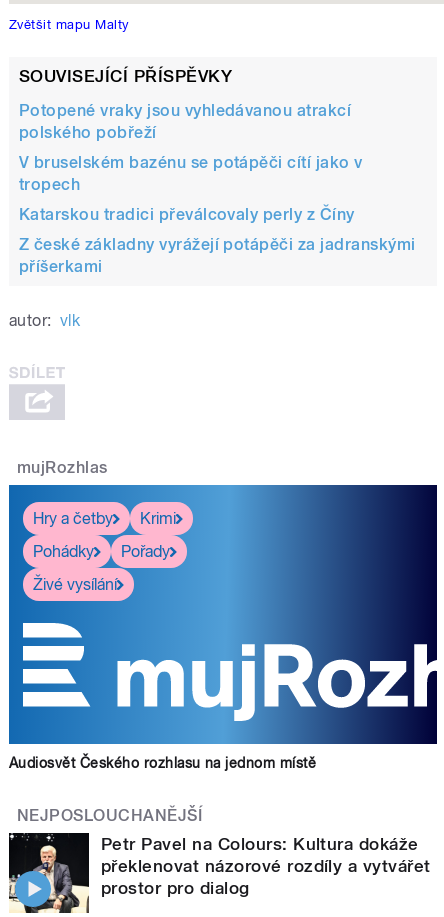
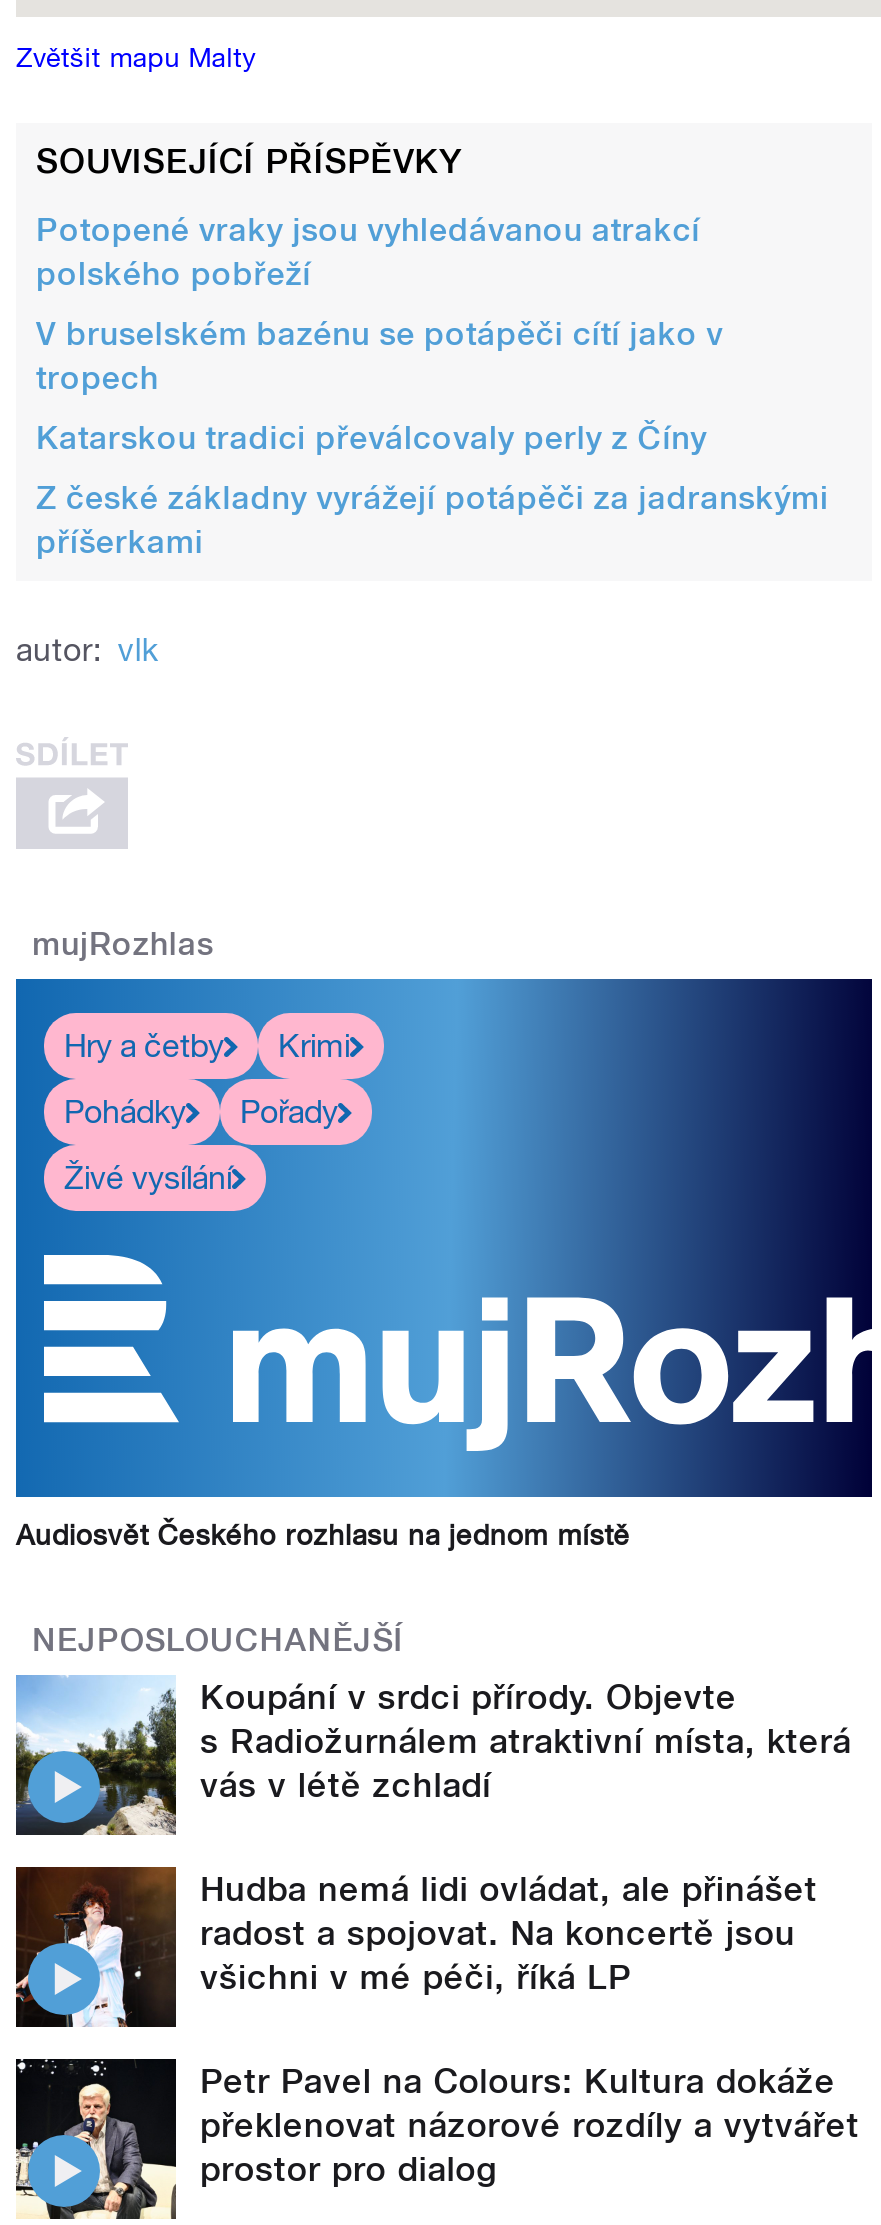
none -> [14,1675,851,1997] [image] | Koupání v srdci přírody. Objevte | s Radiožurnálem atraktivní místa, která | vás v létě zchladí | Hudba nemá lidi ovládat, ale přinášet | radost a spojovat. Na koncertě jsou | všichni v mé péči, říká LP
none -> [14,1865,178,2029] [image]

